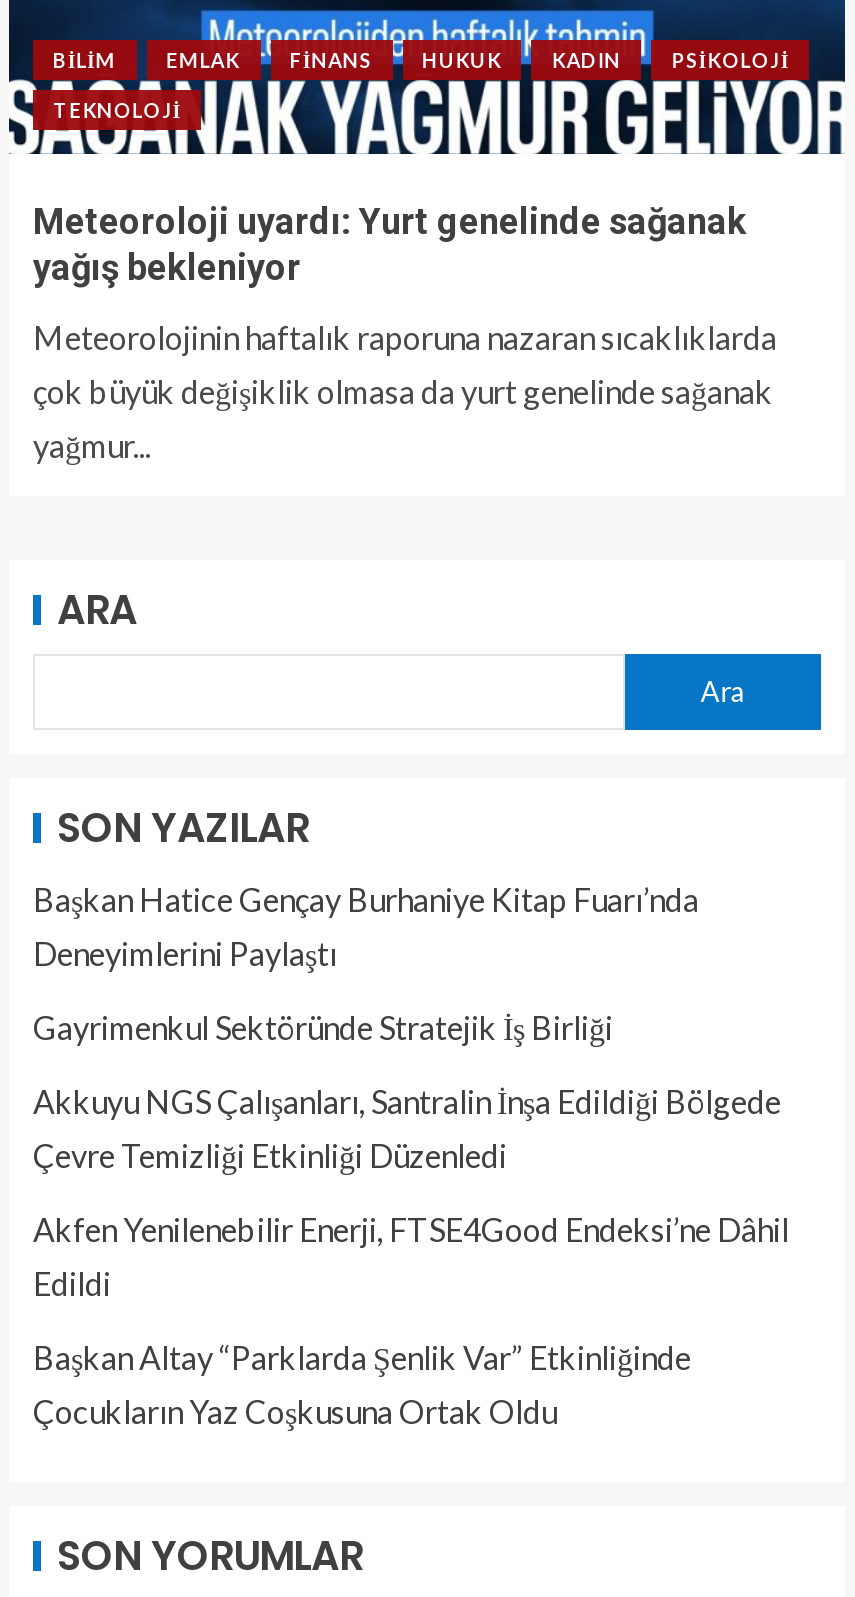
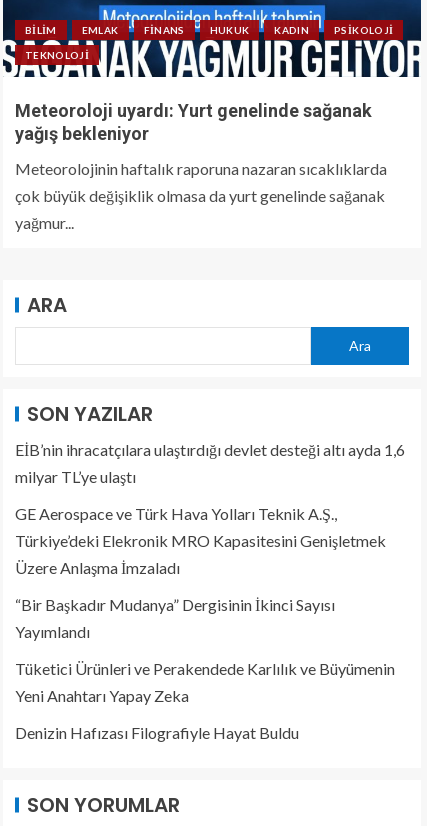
[33,880,699,972] Başkan Hatice Gençay Burhaniye Kitap Fuarı’nda | Deneyimlerini Paylaştı -> [15,440,405,486] EİB’nin ihracatçılara ulaştırdığı devlet desteği altı ayda 1,6 | milyar TL’ye ulaştı
[33,1008,613,1046] Gayrimenkul Sektöründe Stratejik İş Birliği -> [15,504,386,577] GE Aerospace ve Türk Hava Yolları Teknik A.Ş., | Türkiye’deki Elekronik MRO Kapasitesini Genişletmek | Üzere Anlaşma İmzaladı
[33,1082,781,1174] Akkuyu NGS Çalışanları, Santralin İnşa Edildiği Bölgede | Çevre Temizliği Etkinliği Düzenledi -> [15,595,335,641] “Bir Başkadır Mudanya” Dergisinin İkinci Sayısı | Yayımlandı
[33,1210,789,1302] Akfen Yenilenebilir Enerji, FTSE4Good Endeksi’ne Dâhil | Edildi -> [15,659,395,705] Tüketici Ürünleri ve Perakendede Karlılık ve Büyümenin | Yeni Anahtarı Yapay Zeka
[33,1338,691,1430] Başkan Altay “Parklarda Şenlik Var” Etkinliğinde | Çocukların Yaz Coşkusuna Ortak Oldu -> [15,723,299,742] Denizin Hafızası Filografiyle Hayat Buldu

